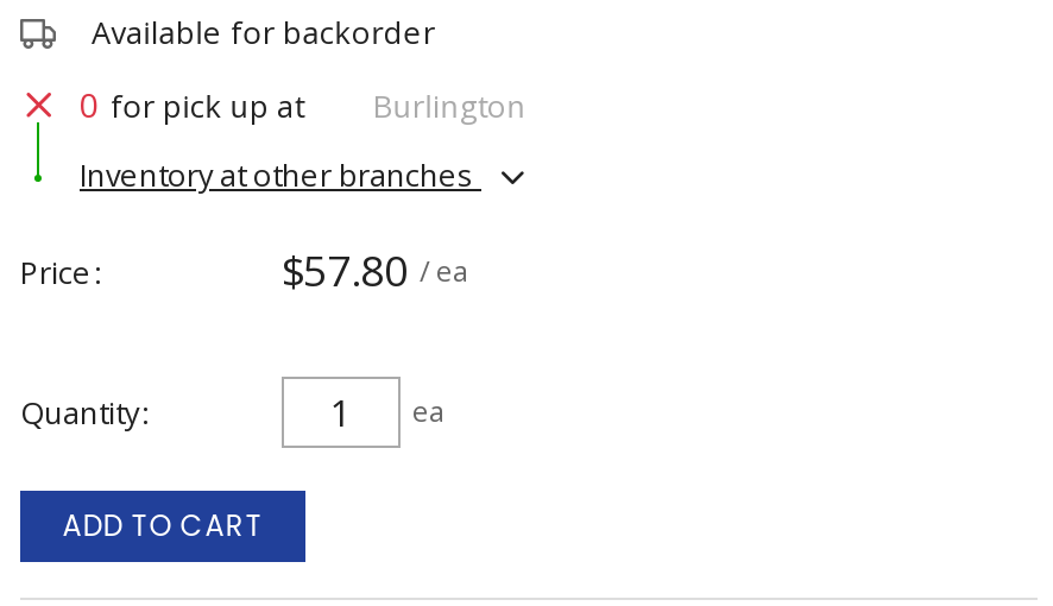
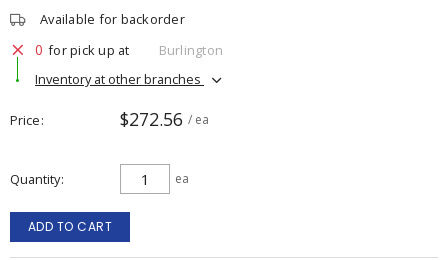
[282,241,469,298] $57.80 / ea -> [120,107,209,131] $272.56 / ea

